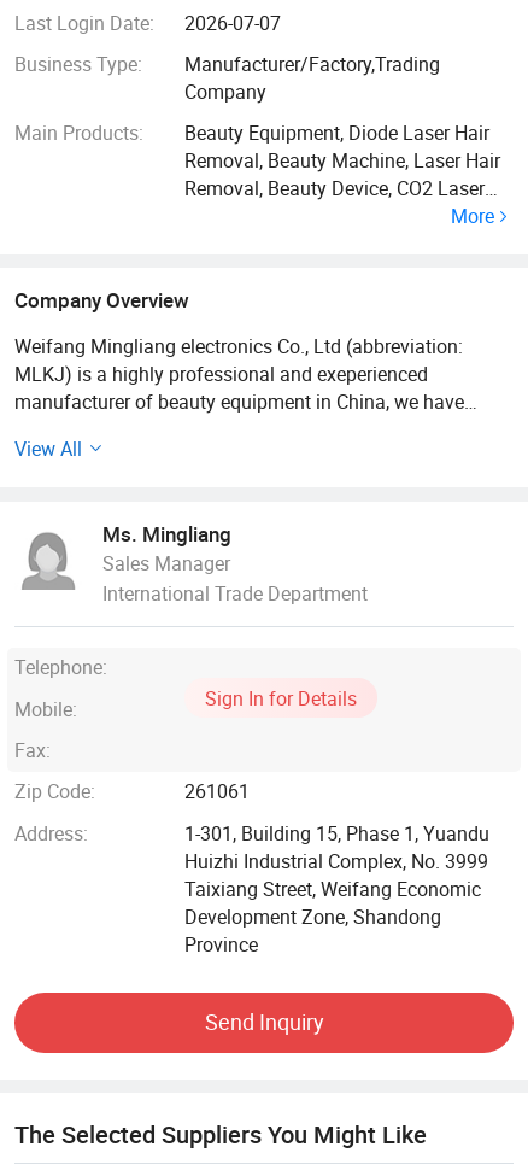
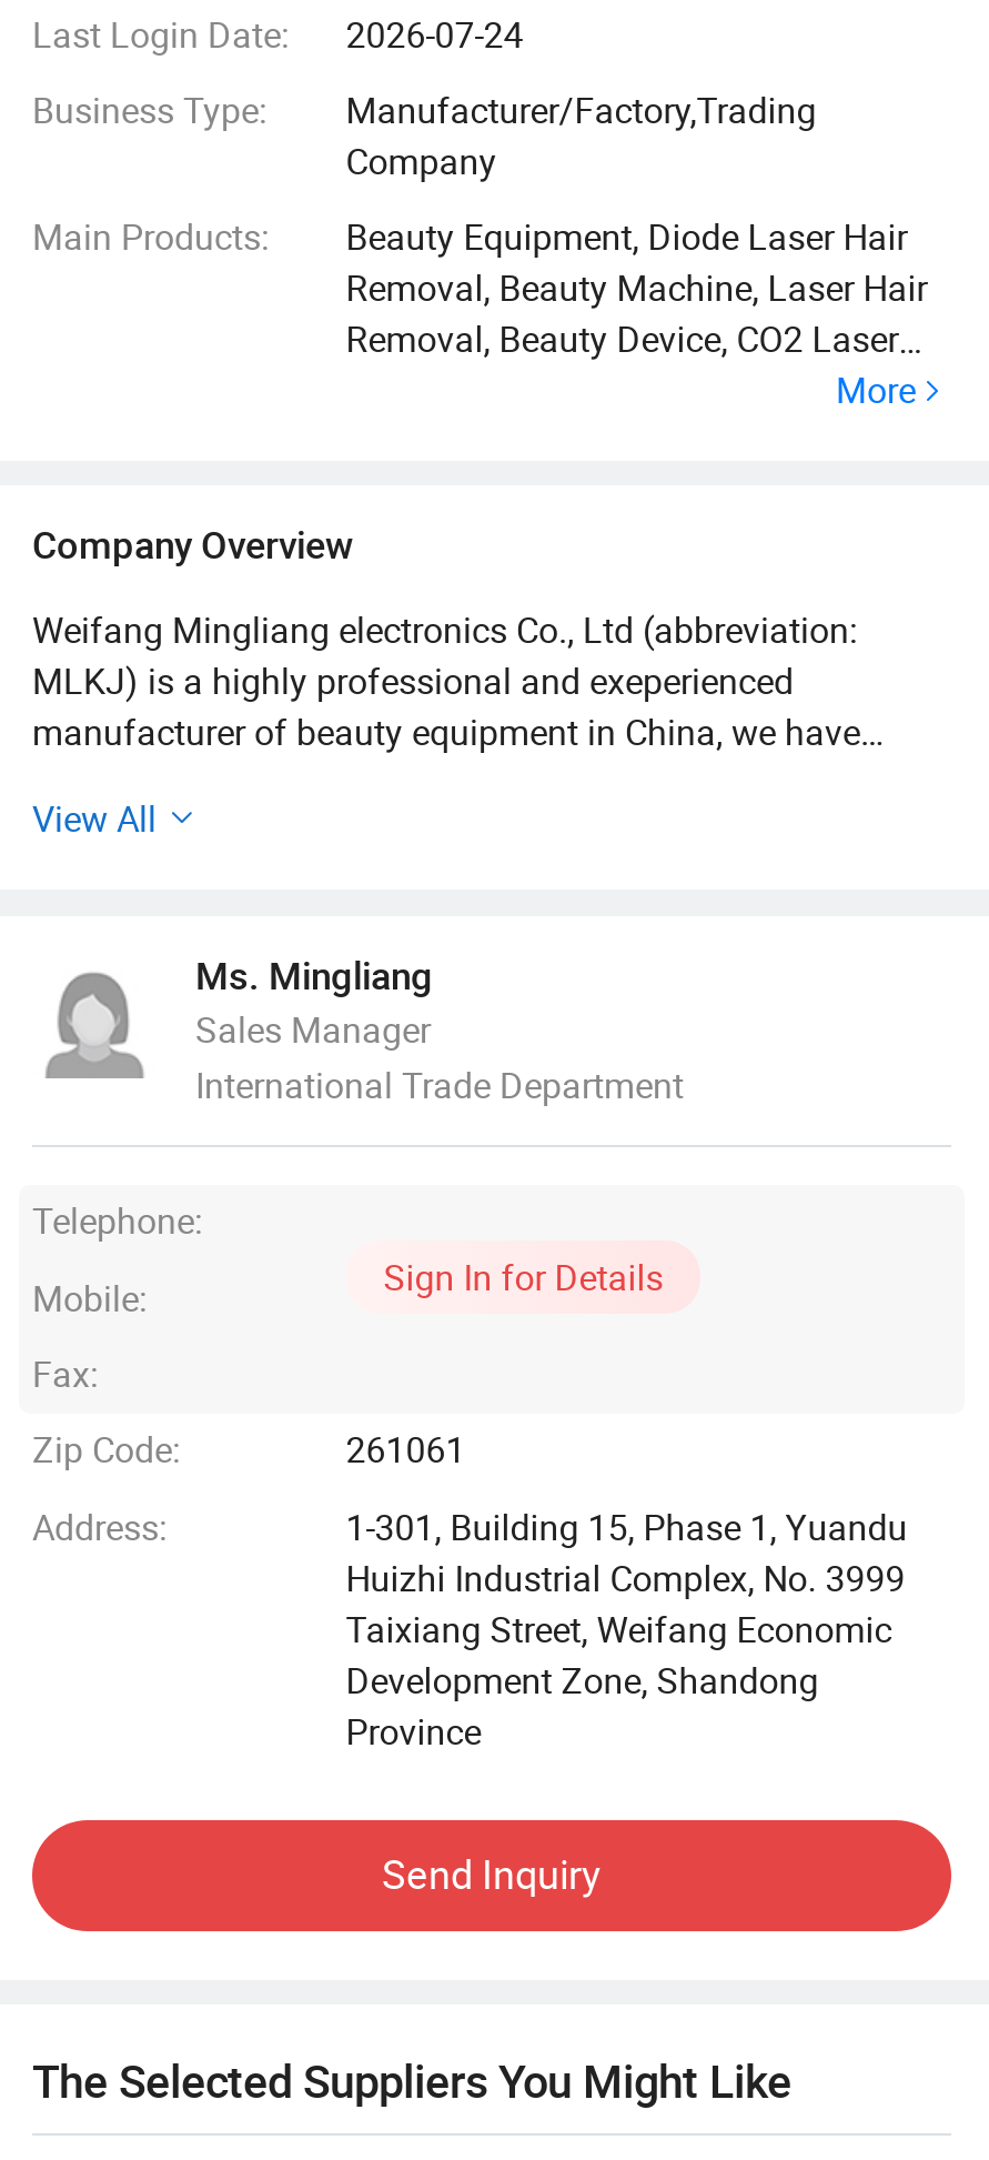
[14,9,281,36] Last Login Date: 2026-07-07 -> [32,10,523,58] Last Login Date: 2026-07-24

